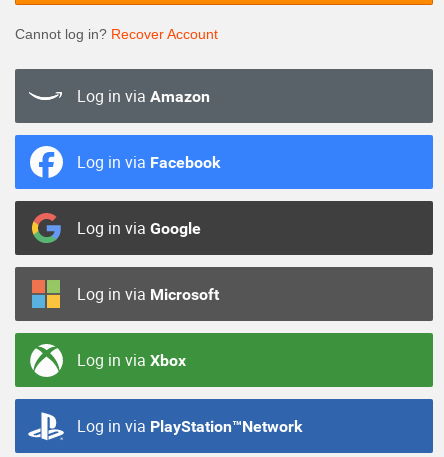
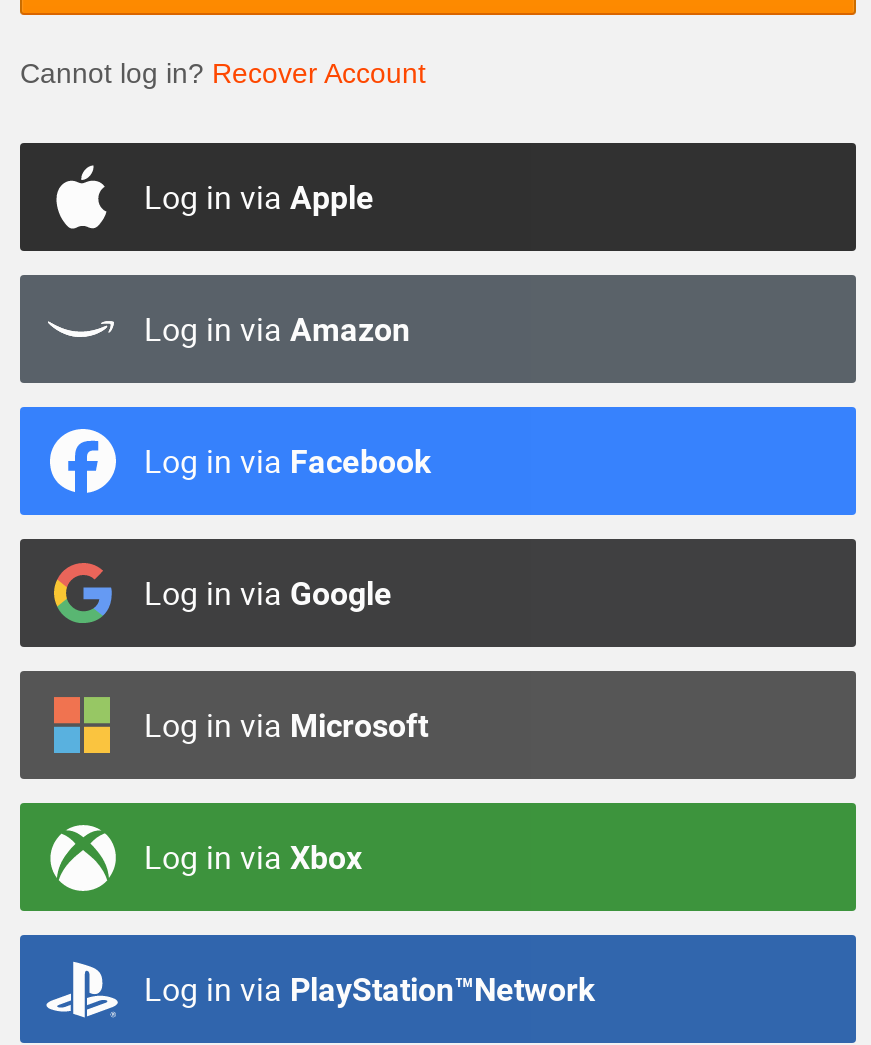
none -> [144,174,374,218] Log in via Apple

